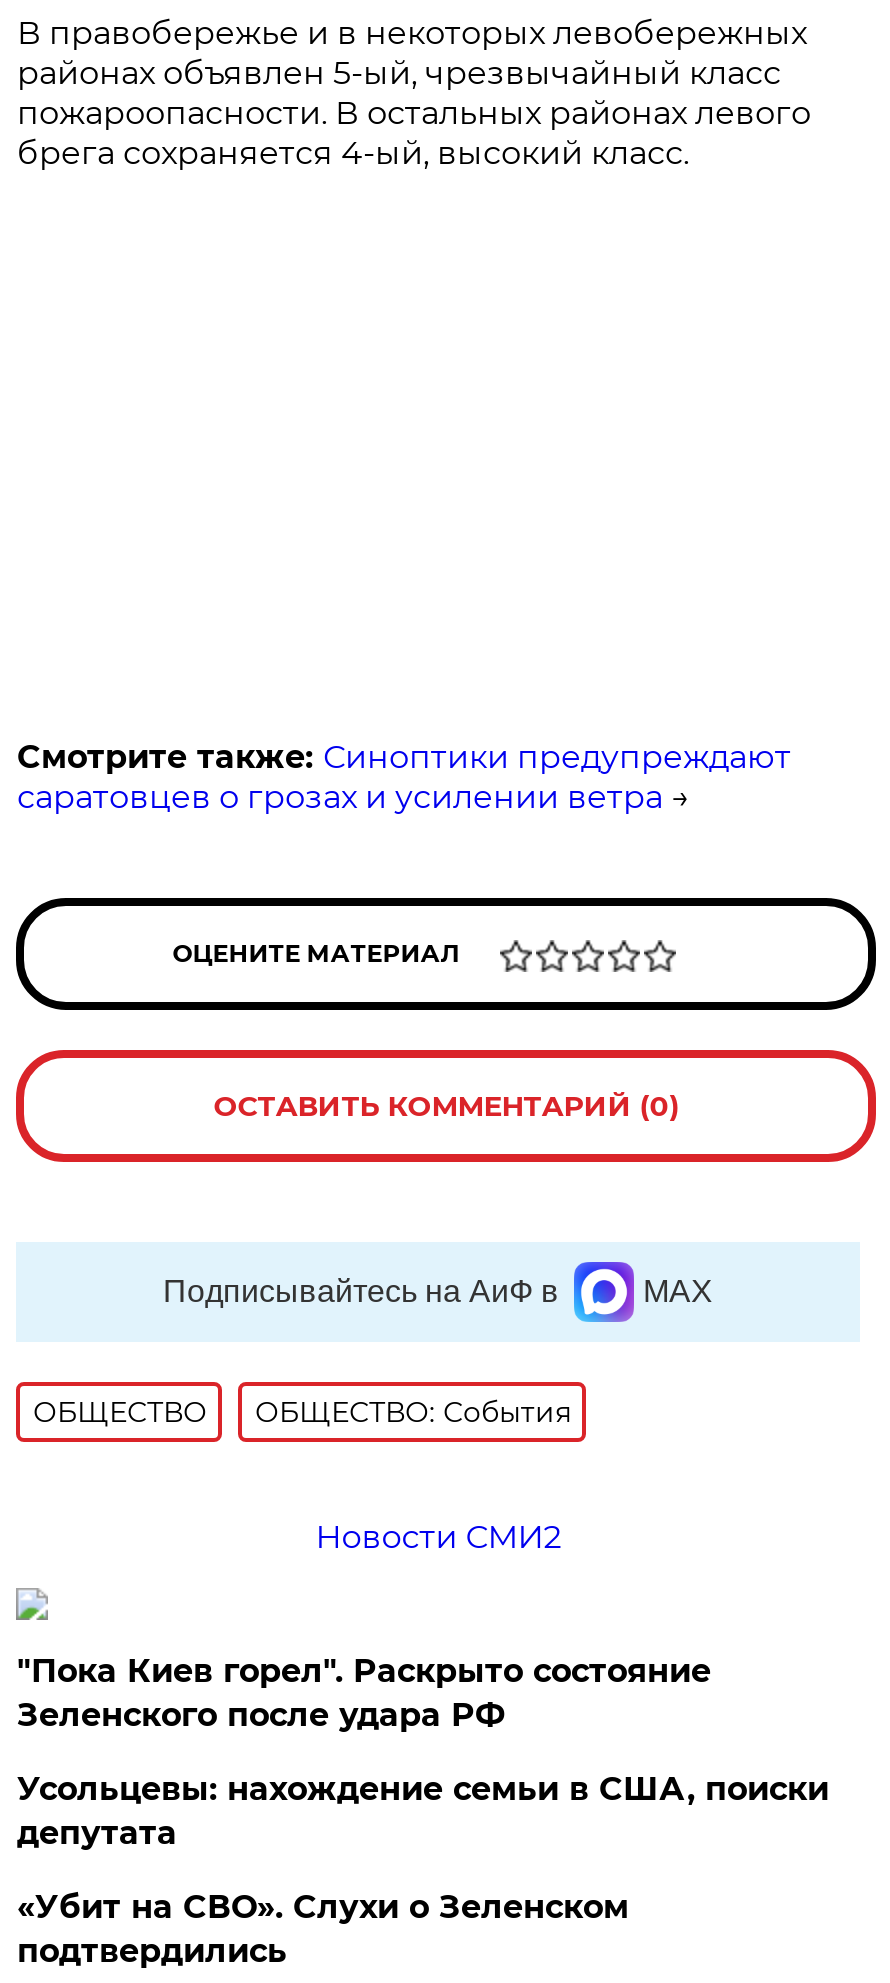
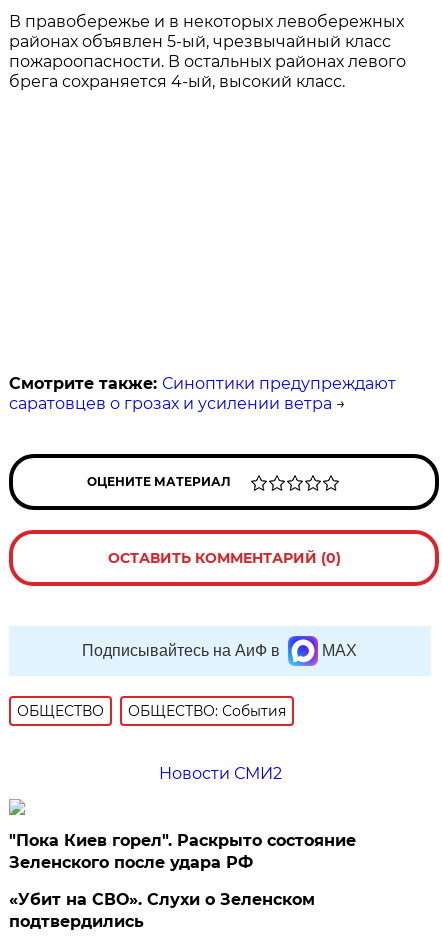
[17,1770,829,1852] Усольцевы: нахождение семьи в США, поиски | депутата -> none

